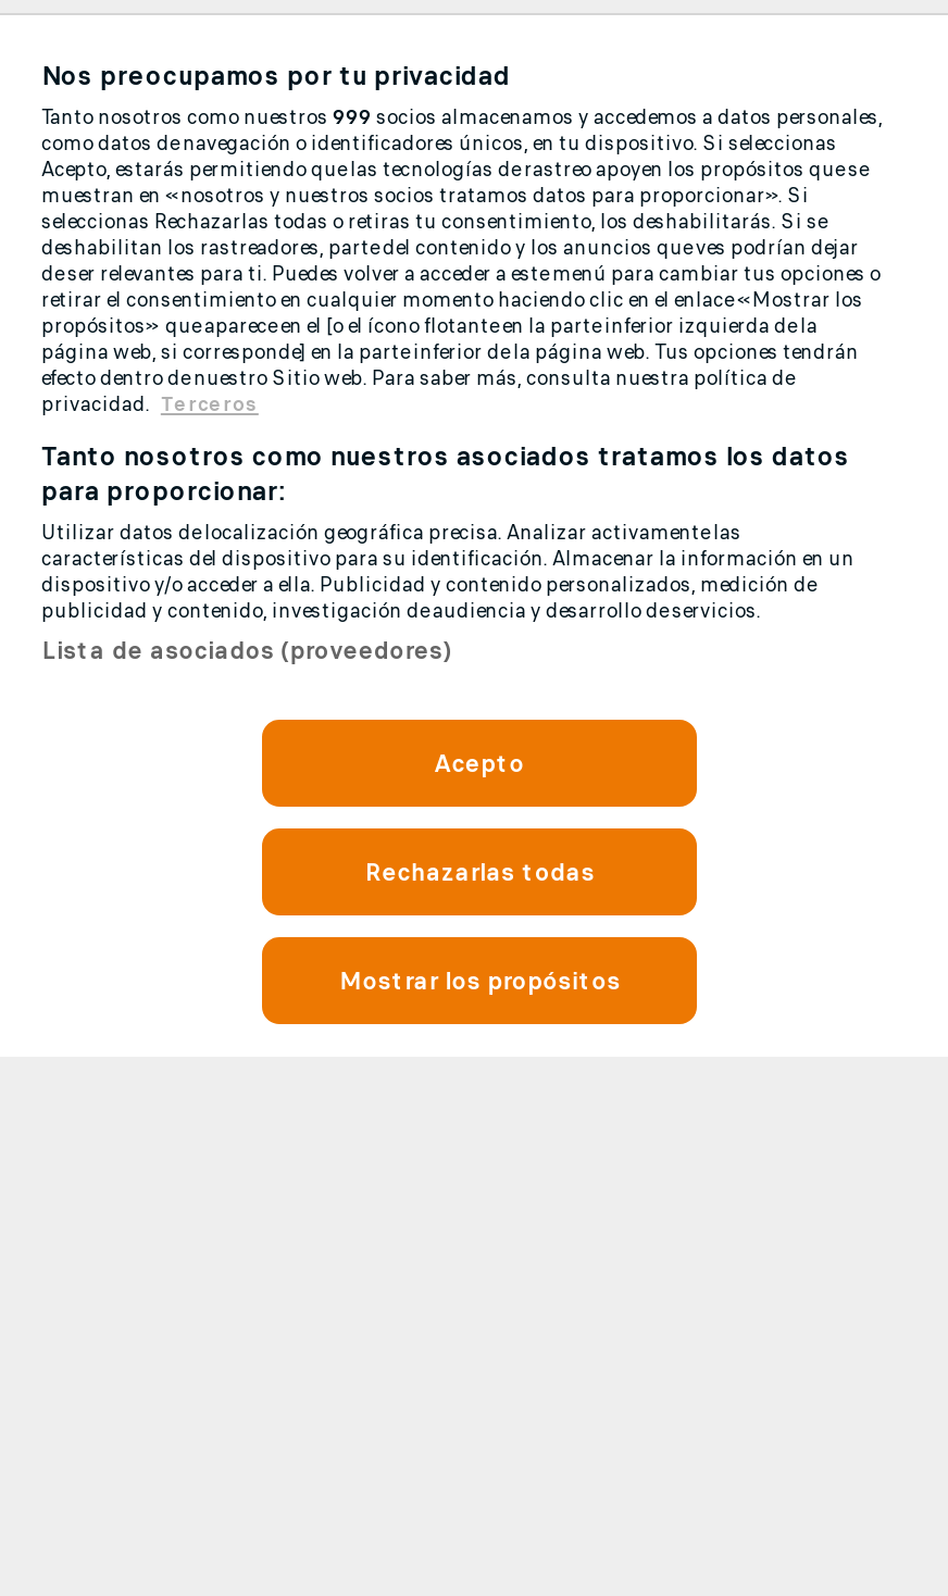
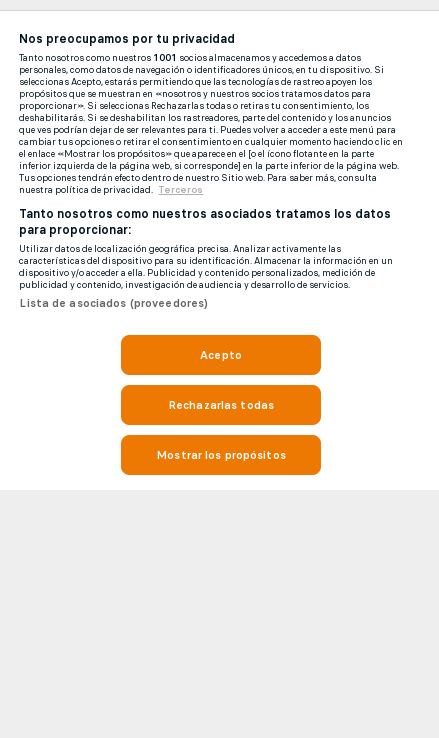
[41,104,883,417] Tanto nosotros como nuestros 999 socios almacenamos y accedemos a datos personales, | como datos de navegación o identificadores únicos, en tu dispositivo. Si seleccionas | Acepto, estarás permitiendo que las tecnologías de rastreo apoyen los propósitos que se | muestran en «nosotros y nuestros socios tratamos datos para proporcionar». Si | seleccionas Rechazarlas todas o retiras tu consentimiento, los deshabilitarás. Si se | deshabilitan los rastreadores, parte del contenido y los anuncios que ves podrían dejar | de ser relevantes para ti. Puedes volver a acceder a este menú para cambiar tus opciones o | retirar el consentimiento en cualquier momento haciendo clic en el enlace «Mostrar los | propósitos» que aparece en el [o el ícono flotante en la parte inferior izquierda de la | página web, si corresponde] en la parte inferior de la página web. Tus opciones tendrán | efecto dentro de nuestro Sitio web. Para saber más, consulta nuestra política de | privacidad. Terceros -> [19,52,403,196] Tanto nosotros como nuestros 1001 socios almacenamos y accedemos a datos | personales, como datos de navegación o identificadores únicos, en tu dispositivo. Si | seleccionas Acepto, estarás permitiendo que las tecnologías de rastreo apoyen los | propósitos que se muestran en «nosotros y nuestros socios tratamos datos para | proporcionar». Si seleccionas Rechazarlas todas o retiras tu consentimiento, los | deshabilitarás. Si se deshabilitan los rastreadores, parte del contenido y los anuncios | que ves podrían dejar de ser relevantes para ti. Puedes volver a acceder a este menú para | cambiar tus opciones o retirar el consentimiento en cualquier momento haciendo clic en | el enlace «Mostrar los propósitos» que aparece en el [o el ícono flotante en la parte | inferior izquierda de la página web, si corresponde] en la parte inferior de la página web. | Tus opciones tendrán efecto dentro de nuestro Sitio web. Para saber más, consulta | nuestra política de privacidad. Terceros

